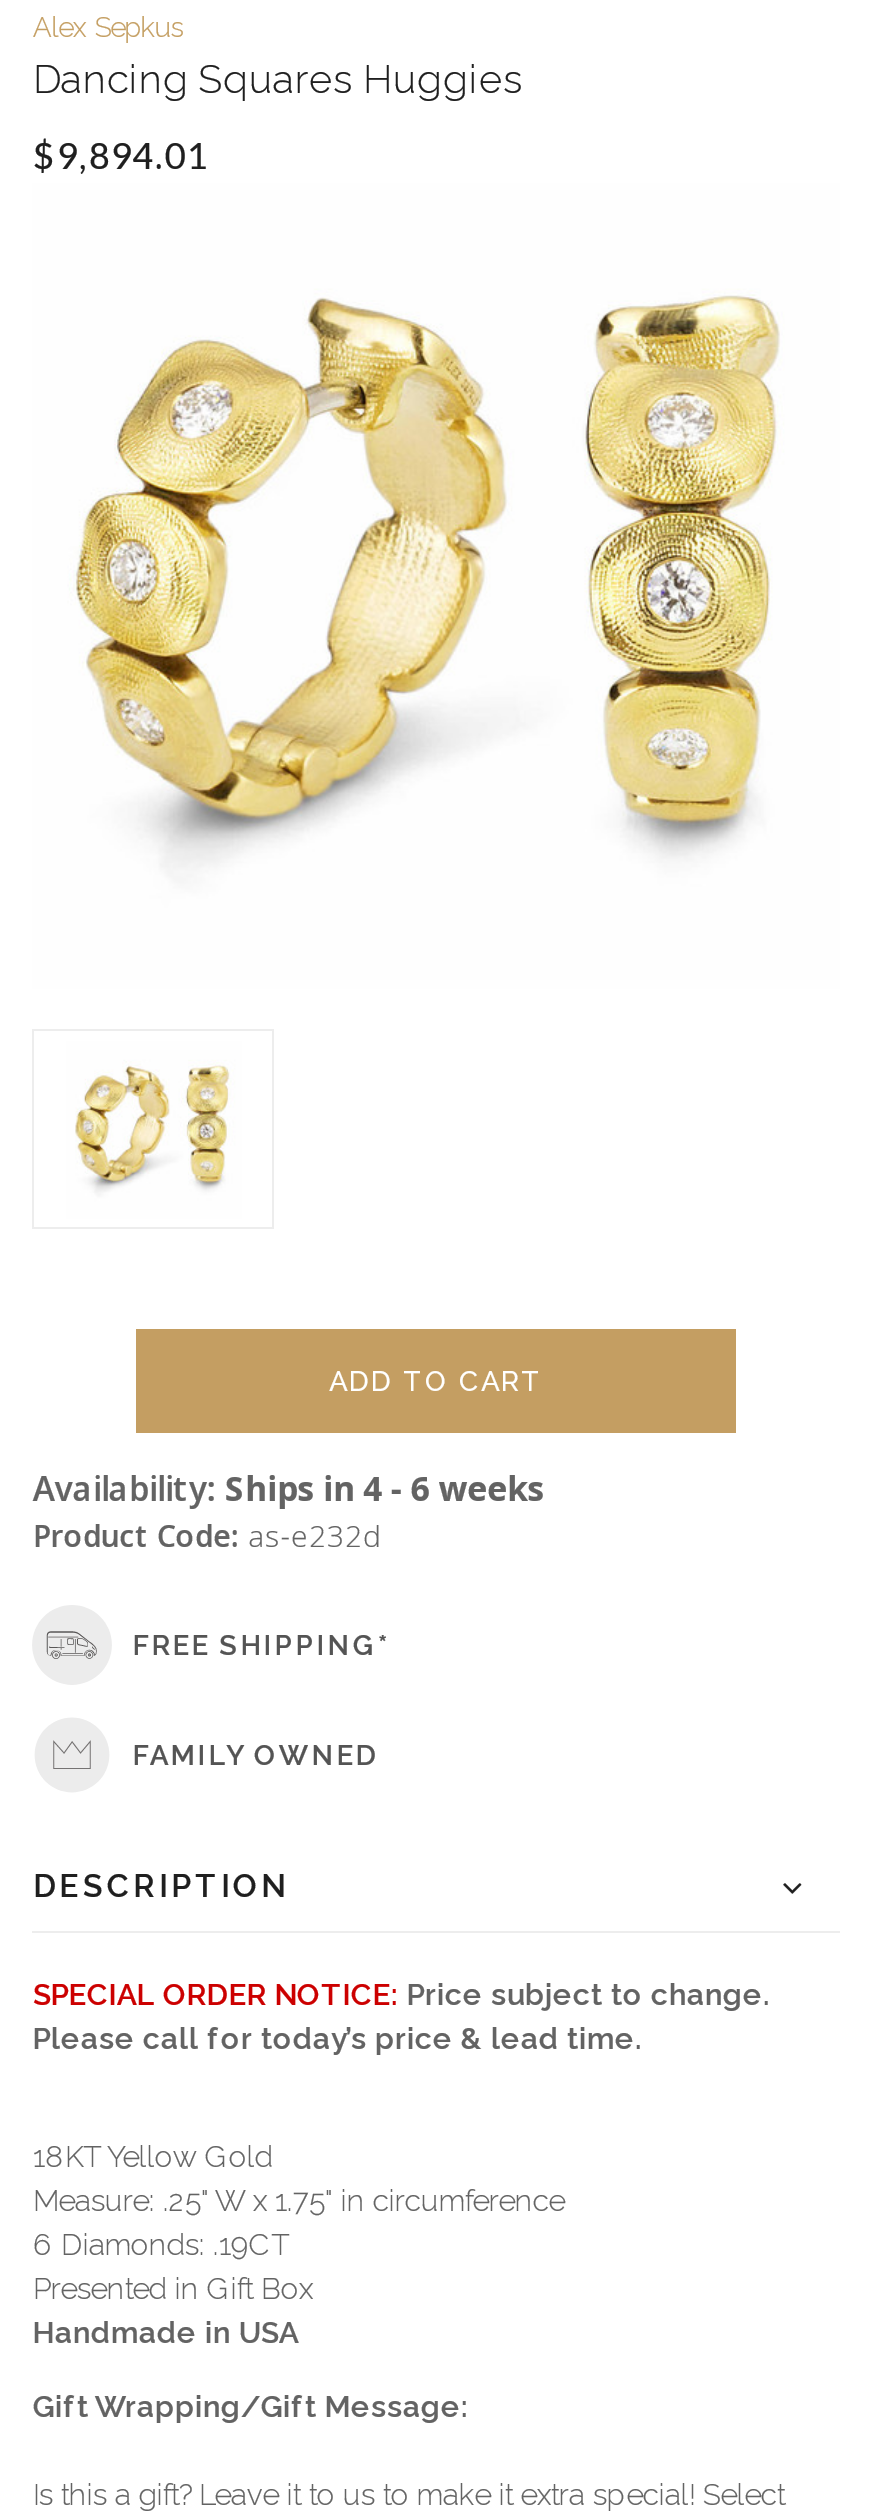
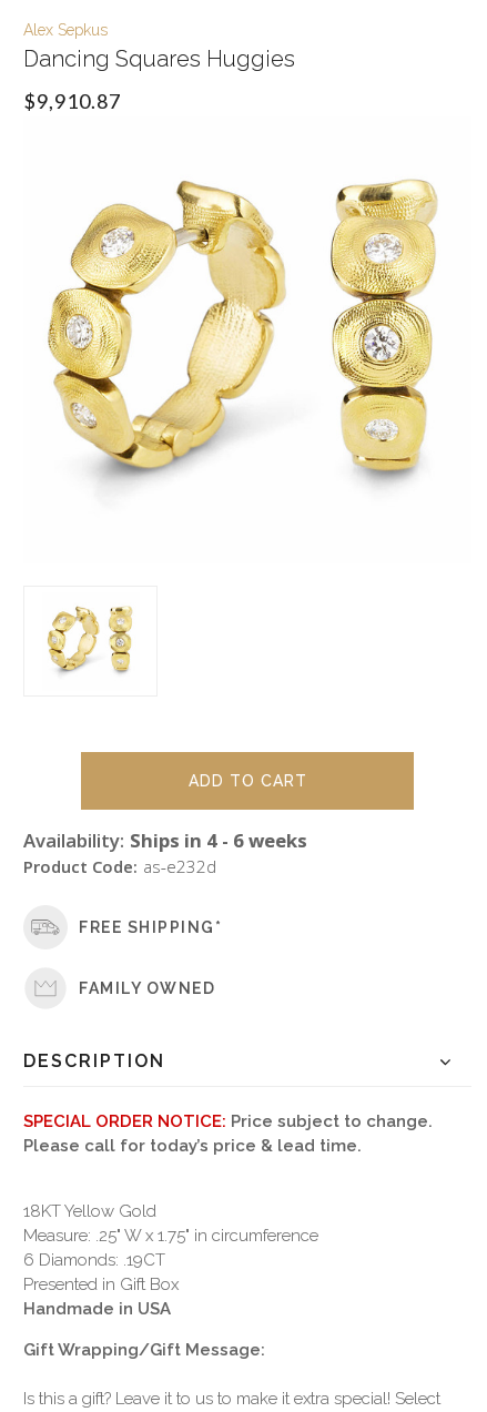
[33,134,209,178] $9,894.01 -> [24,89,121,113] $9,910.87

